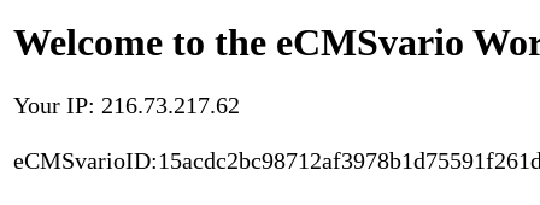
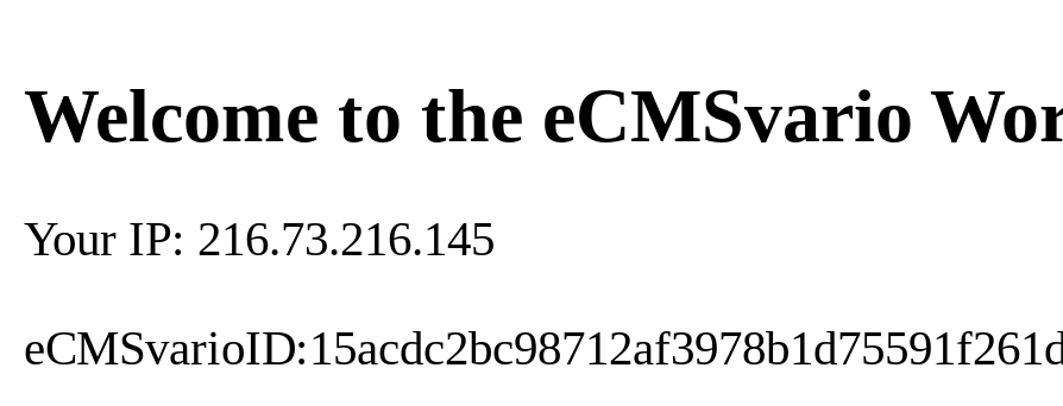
[13,92,240,118] Your IP: 216.73.217.62 -> [24,212,495,264] Your IP: 216.73.216.145

